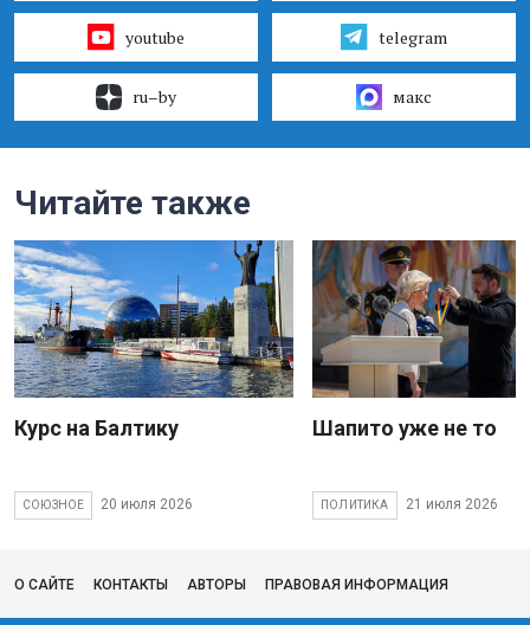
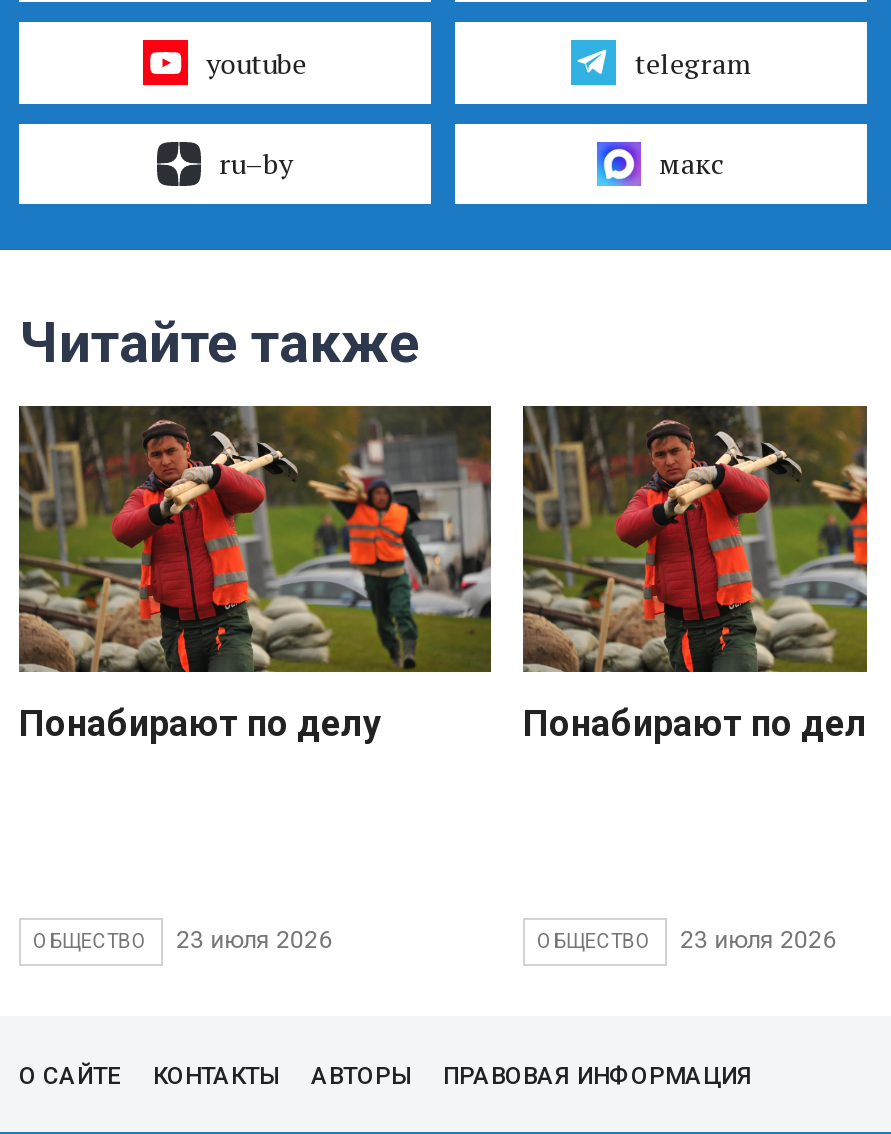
[13,239,295,440] [image] | Курс на Балтику -> [17,404,491,744] [image] | Понабирают по делу
[312,239,517,354] [image] -> [523,404,869,674] [image]
[312,415,497,440] Шапито уже не то -> [523,702,885,744] Понабирают по делу
[22,496,193,513] СОЮЗНОЕ | 20 июля 2026 -> [33,927,332,955] ОБЩЕСТВО | 23 июля 2026
[321,496,498,513] ПОЛИТИКА | 21 июля 2026 -> [537,927,836,955] ОБЩЕСТВО | 23 июля 2026

